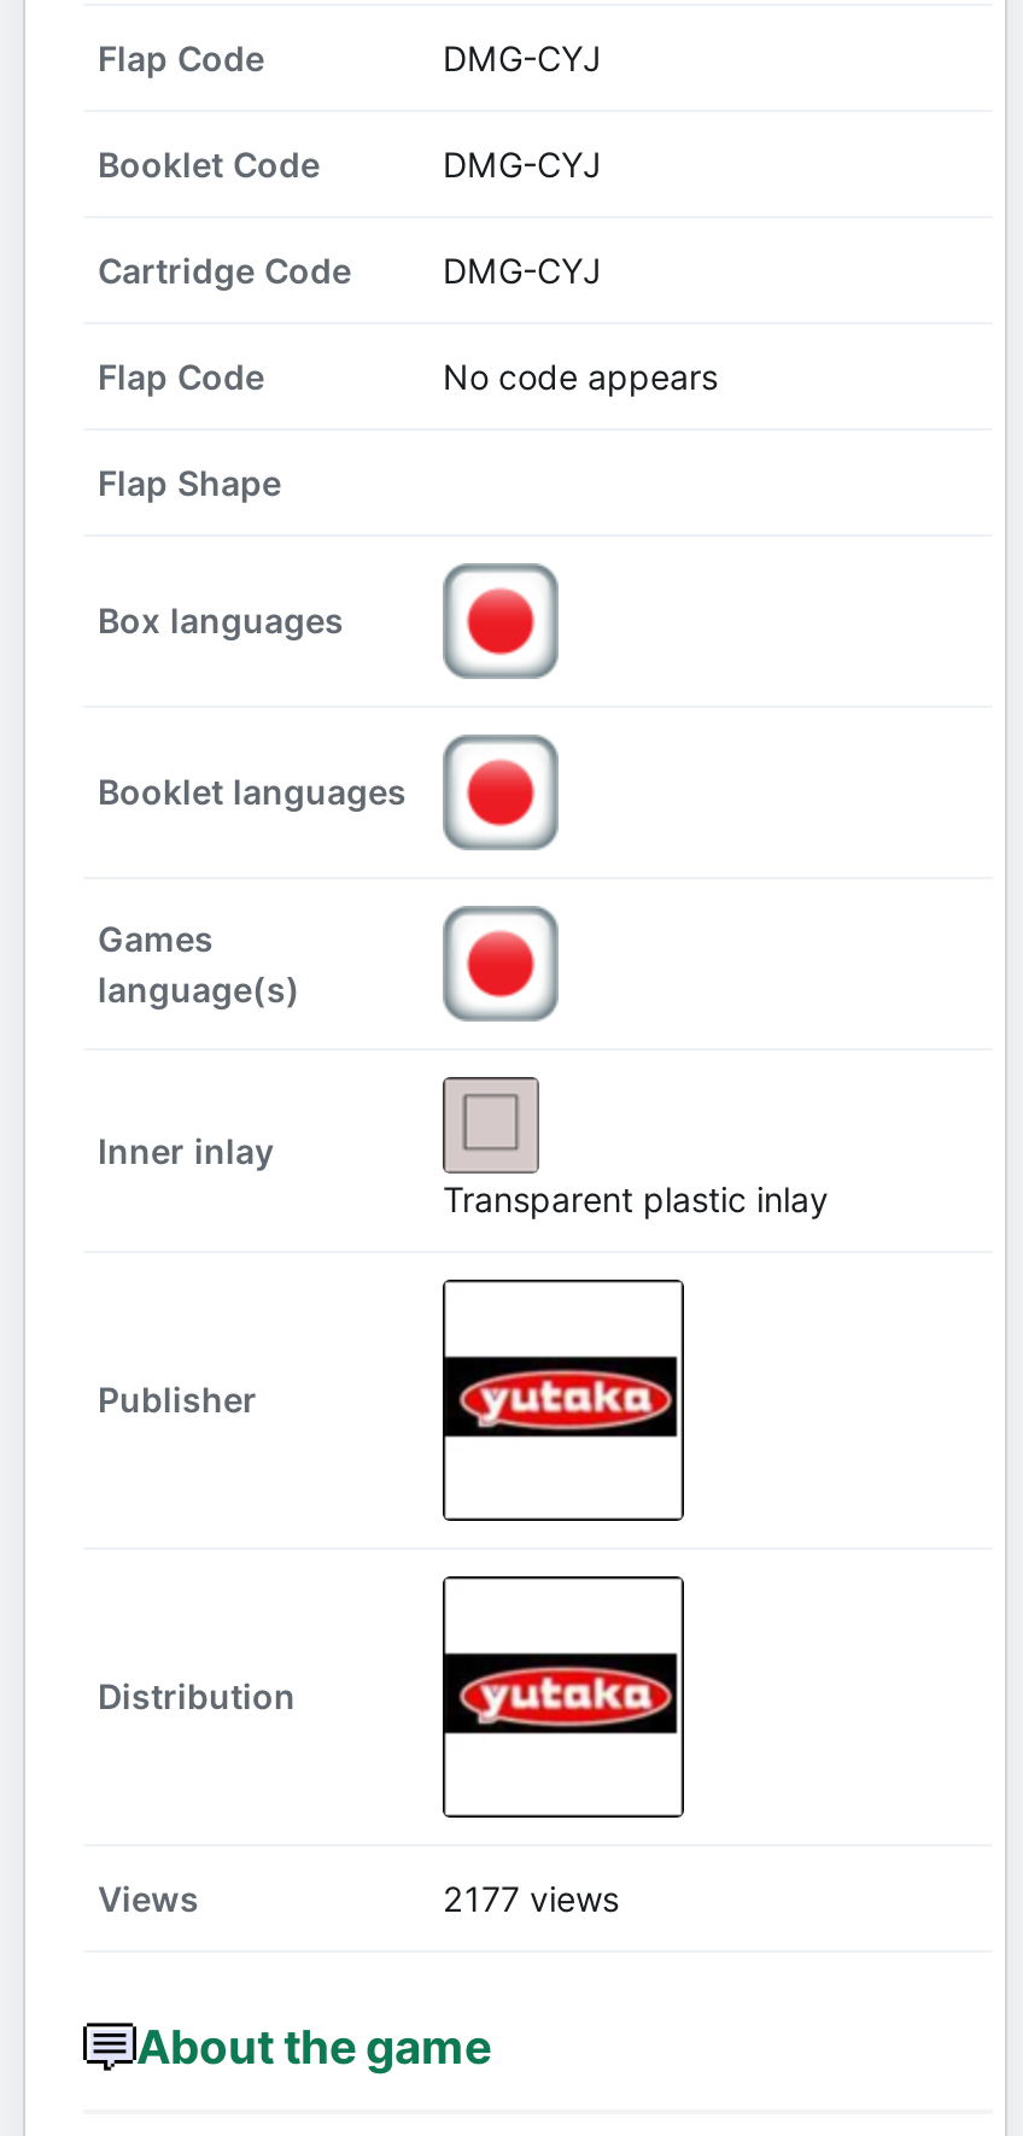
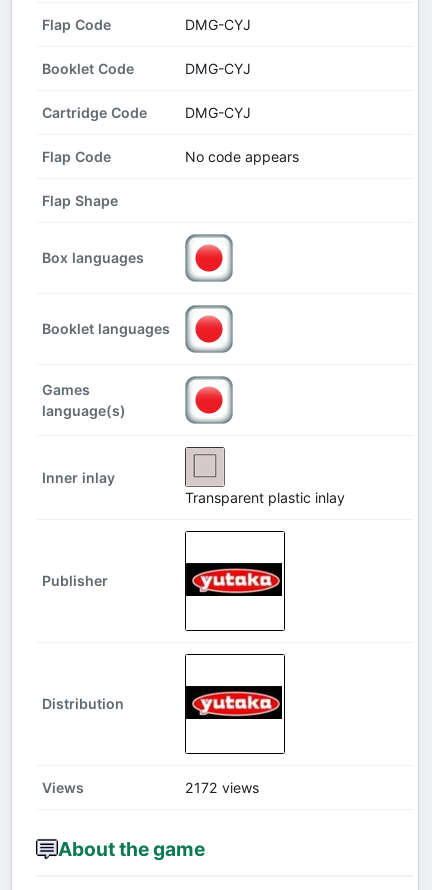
[443,1878,619,1919] 2177 views -> [185,779,259,796] 2172 views

